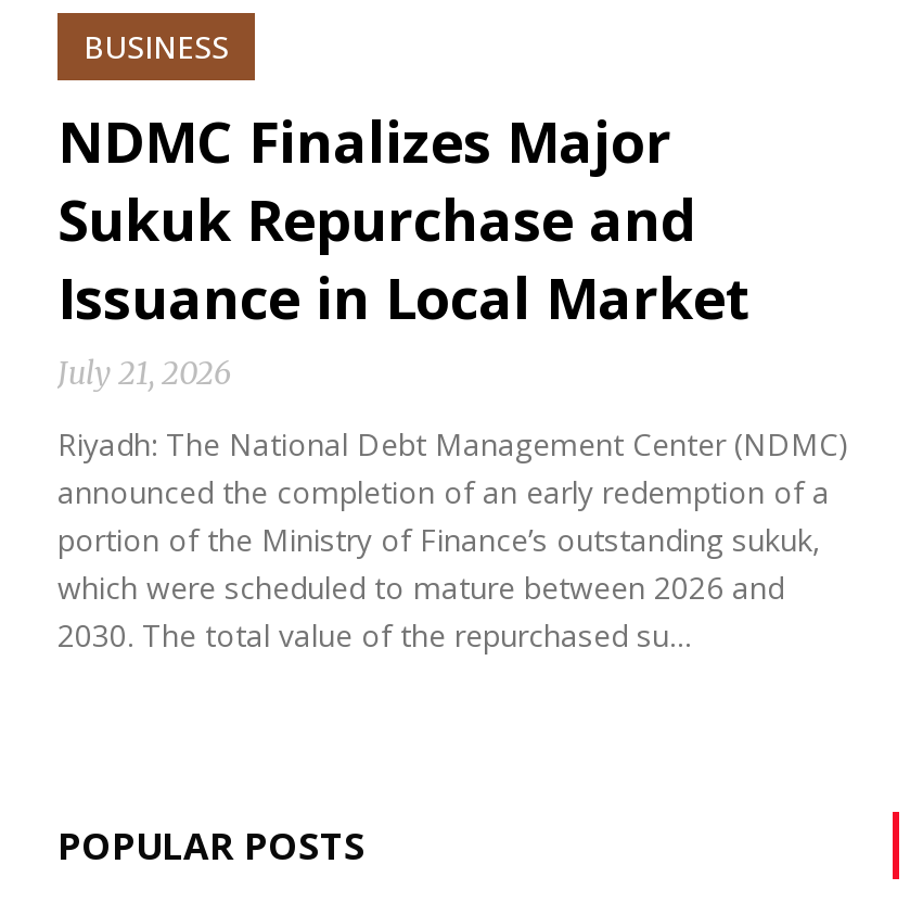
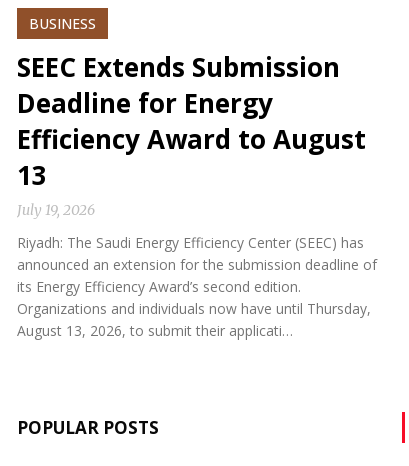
[57,102,752,393] NDMC Finalizes Major | Sukuk Repurchase and | Issuance in Local Market | July 21, 2026 -> [17,49,366,219] SEEC Extends Submission | Deadline for Energy | Efficiency Award to August | 13 | July 19, 2026
[57,423,849,656] Riyadh: The National Debt Management Center (NDMC) | announced the completion of an early redemption of a | portion of the Ministry of Finance’s outstanding sukuk, | which were scheduled to mature between 2026 and | 2030. The total value of the repurchased su… -> [17,233,377,340] Riyadh: The Saudi Energy Efficiency Center (SEEC) has | announced an extension for the submission deadline of | its Energy Efficiency Award’s second edition. | Organizations and individuals now have until Thursday, | August 13, 2026, to submit their applicati…

